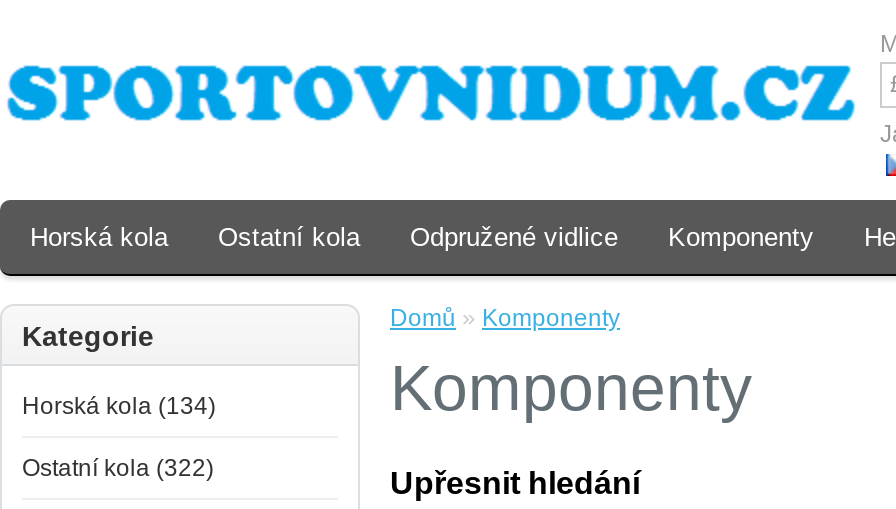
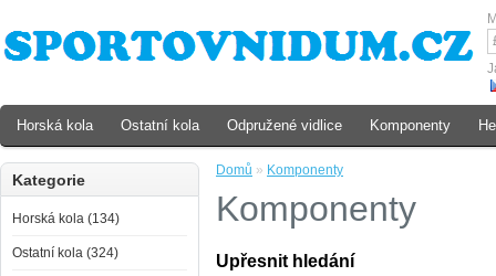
[22,454,214,482] Ostatní kola (322) -> [12,245,118,261] Ostatní kola (324)

